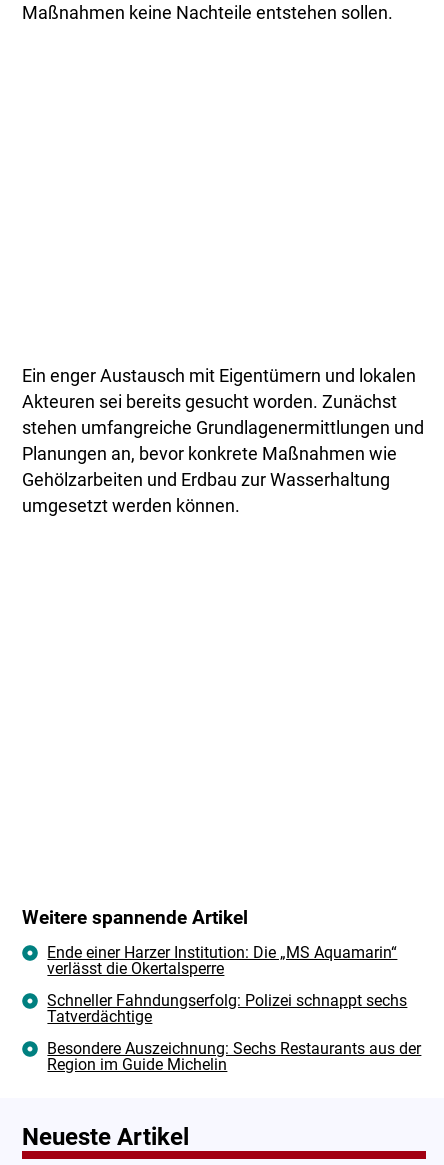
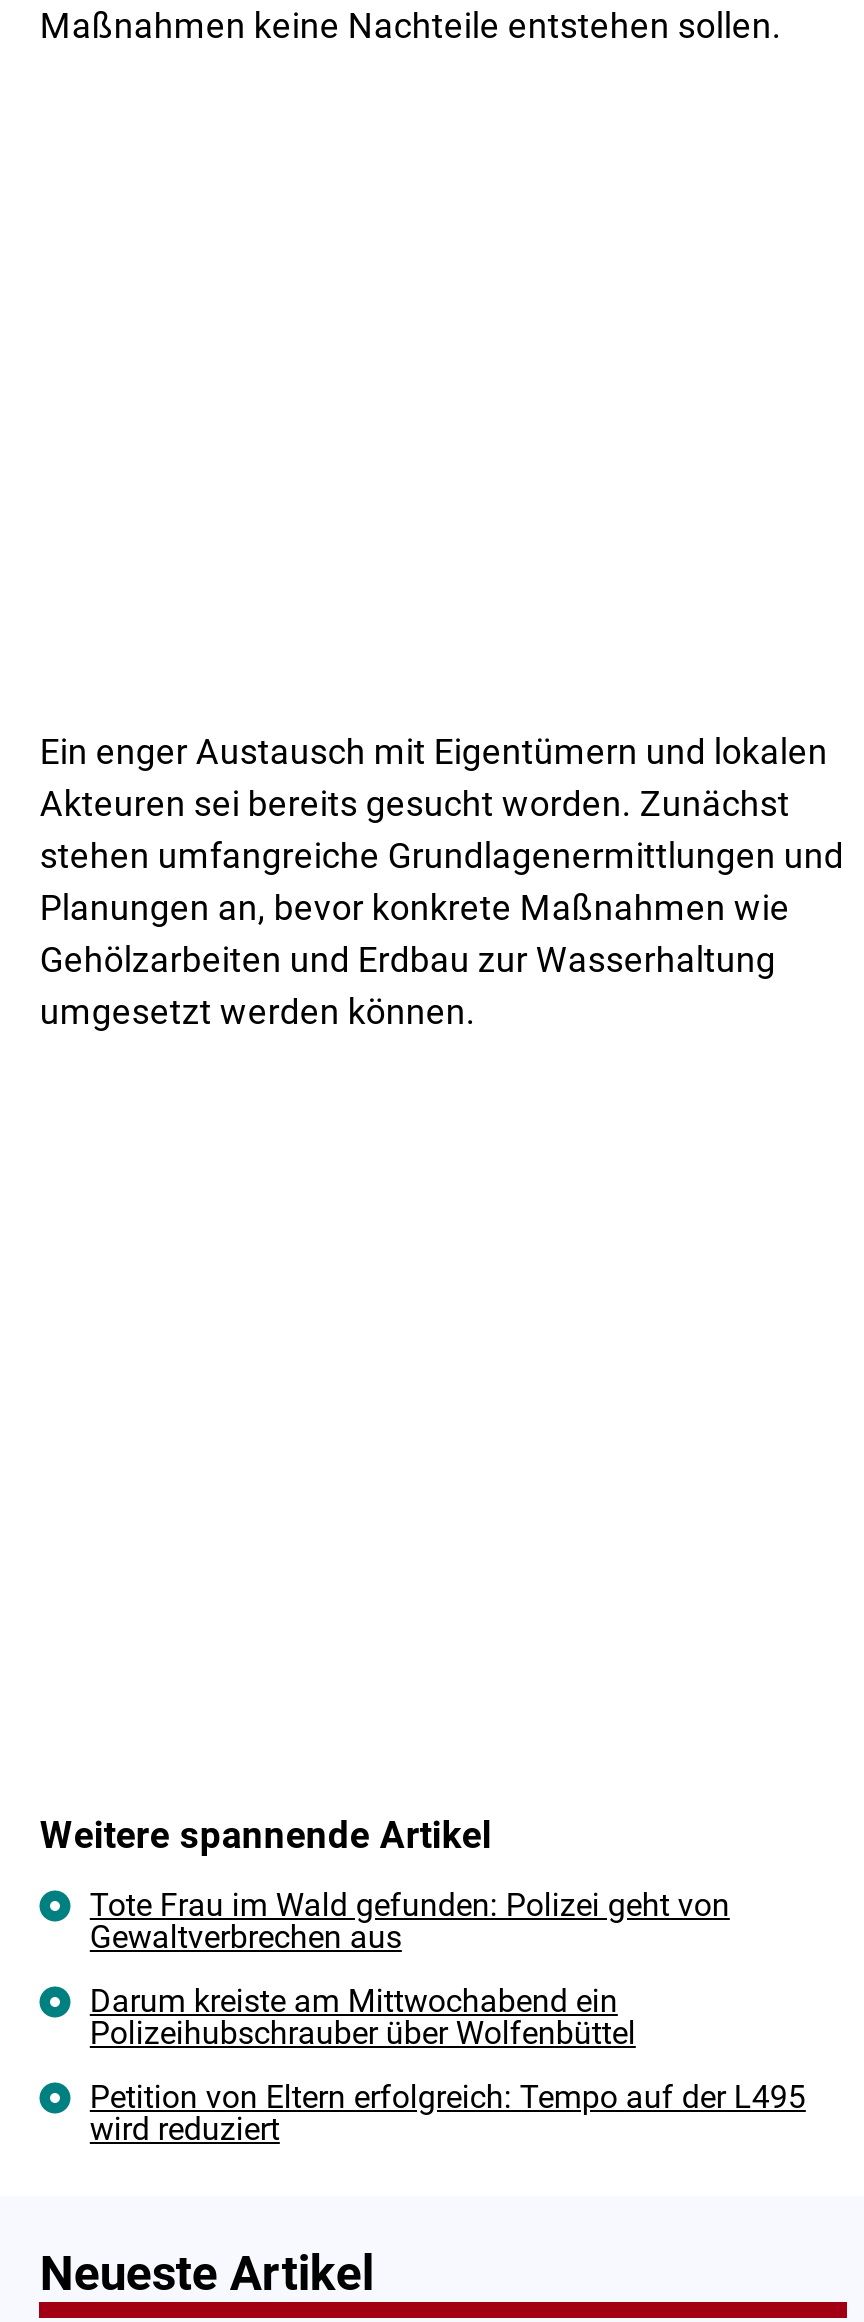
[47,943,397,978] Ende einer Harzer Institution: Die „MS Aquamarin“ | verlässt die Okertalsperre -> [90,1887,730,1957] Tote Frau im Wald gefunden: Polizei geht von | Gewaltverbrechen aus
[47,991,407,1026] Schneller Fahndungserfolg: Polizei schnappt sechs | Tatverdächtige -> [90,1983,636,2053] Darum kreiste am Mittwochabend ein | Polizeihubschrauber über Wolfenbüttel
[47,1039,421,1074] Besondere Auszeichnung: Sechs Restaurants aus der | Region im Guide Michelin -> [90,2079,806,2149] Petition von Eltern erfolgreich: Tempo auf der L495 | wird reduziert

